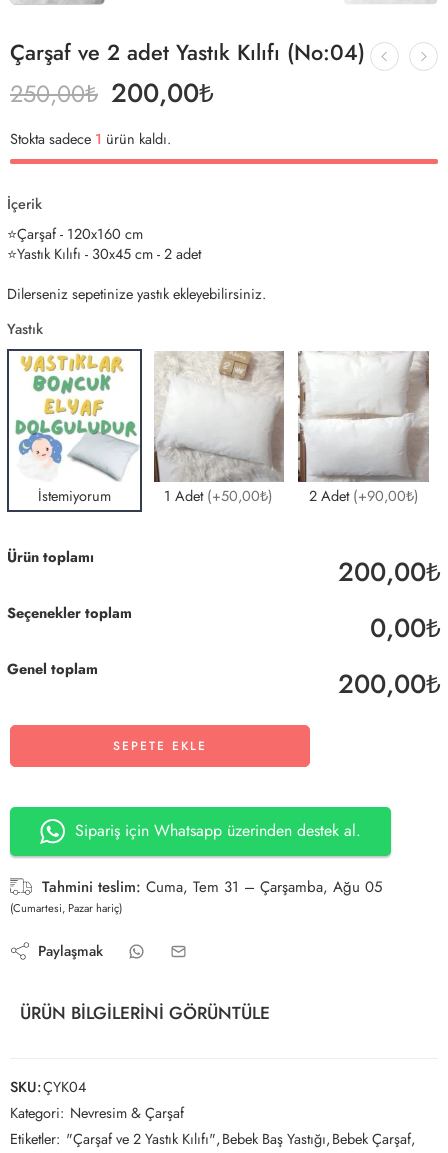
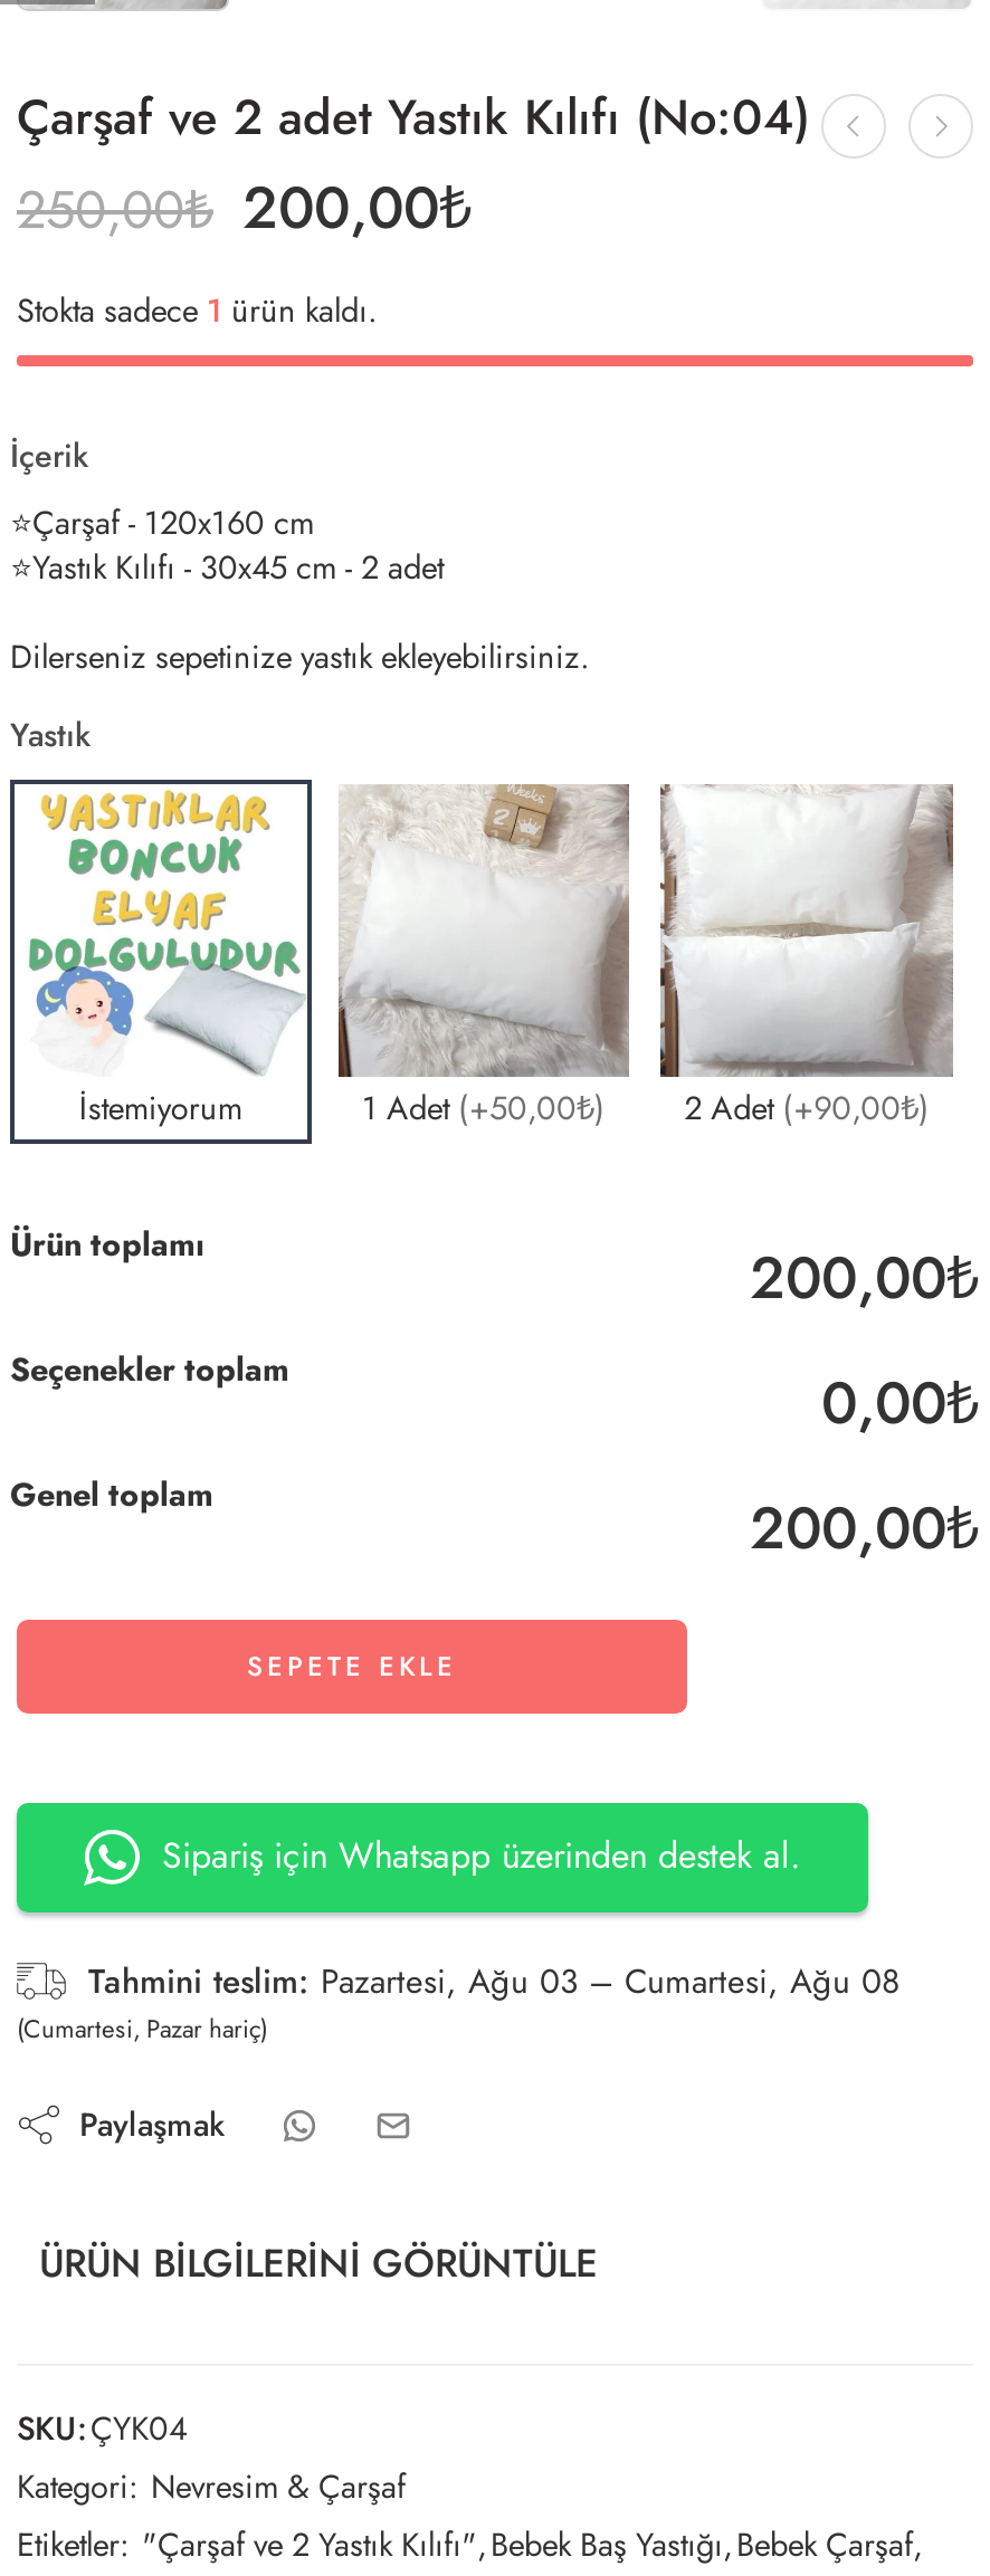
[42,876,382,898] Tahmini teslim: Cuma, Tem 31 – Çarşamba, Ağu 05 -> [88,1957,899,2006] Tahmini teslim: Pazartesi, Ağu 03 – Cumartesi, Ağu 08

